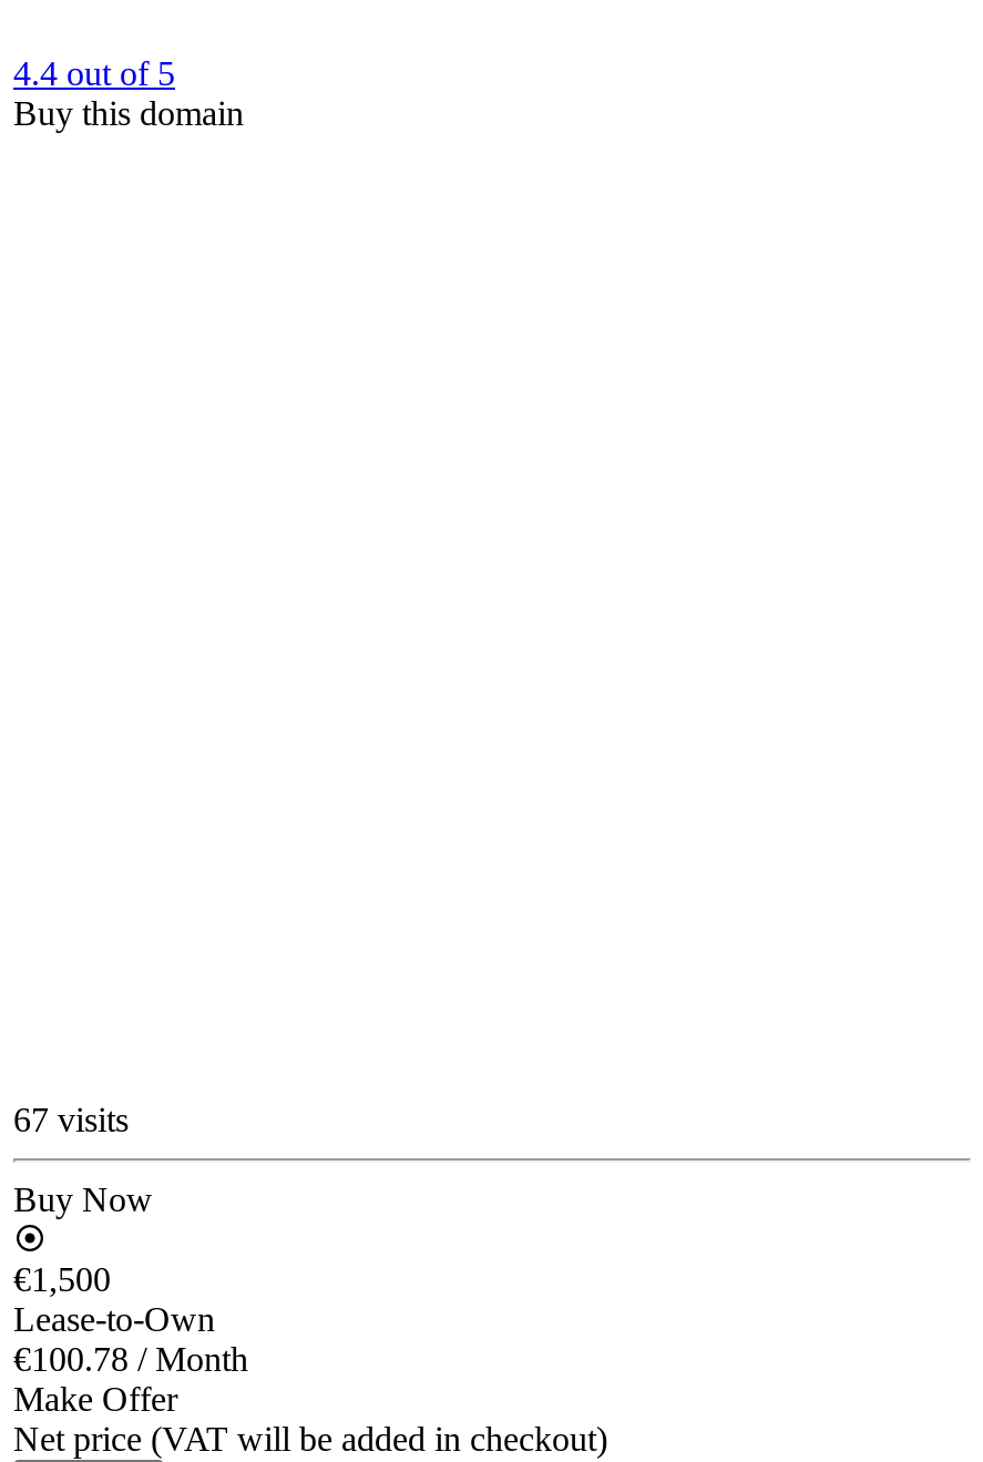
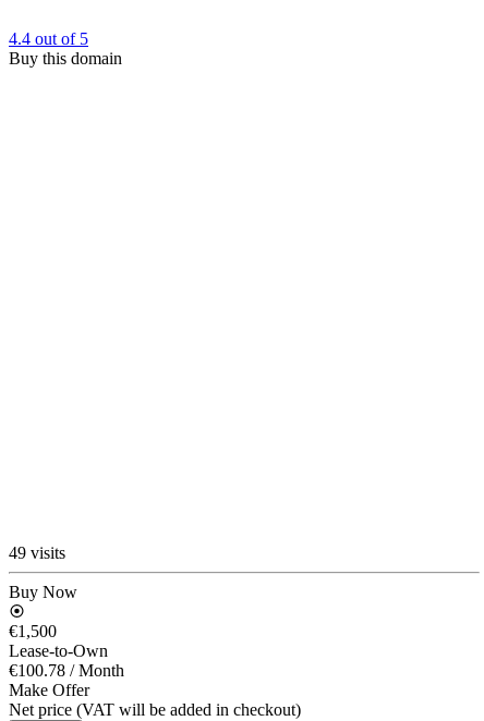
[13,1100,129,1137] 67 visits -> [9,543,65,562] 49 visits

